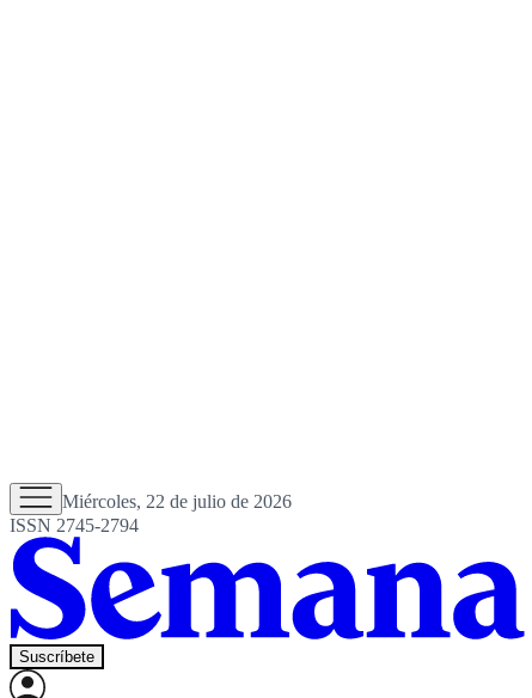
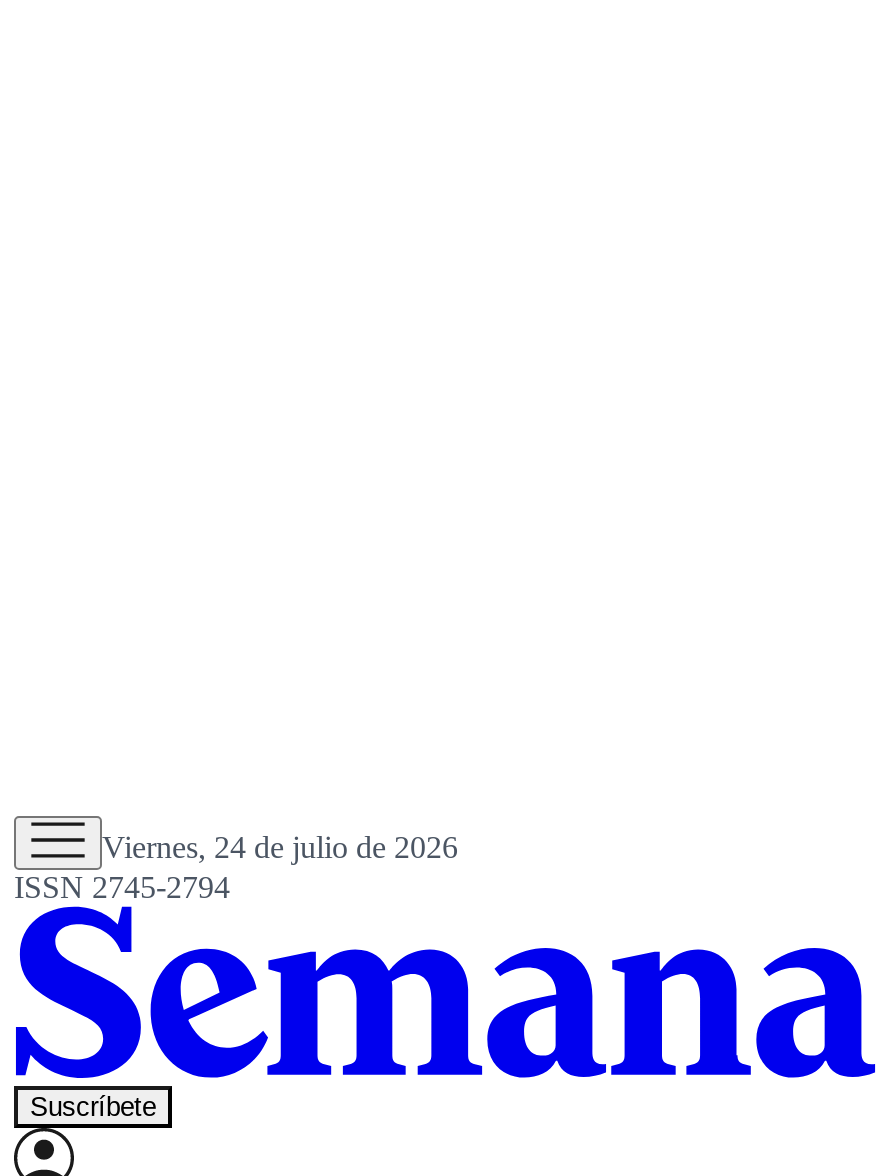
[62,491,292,512] Miércoles, 22 de julio de 2026 -> [102,830,458,864] Viernes, 24 de julio de 2026

